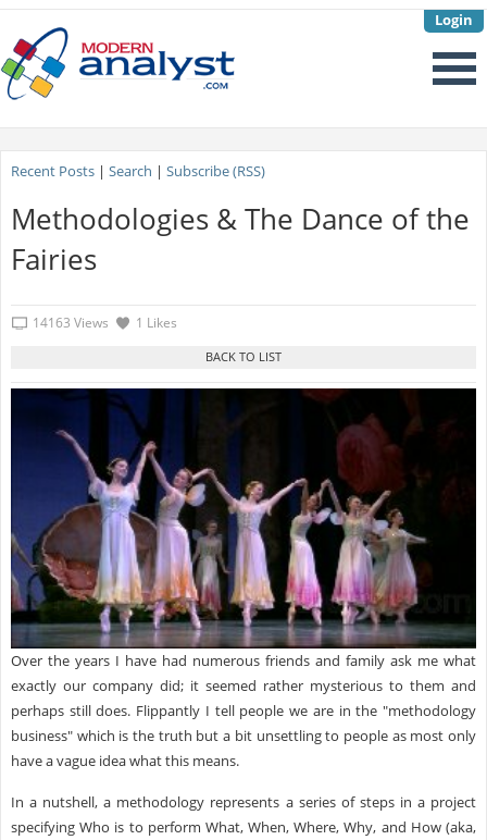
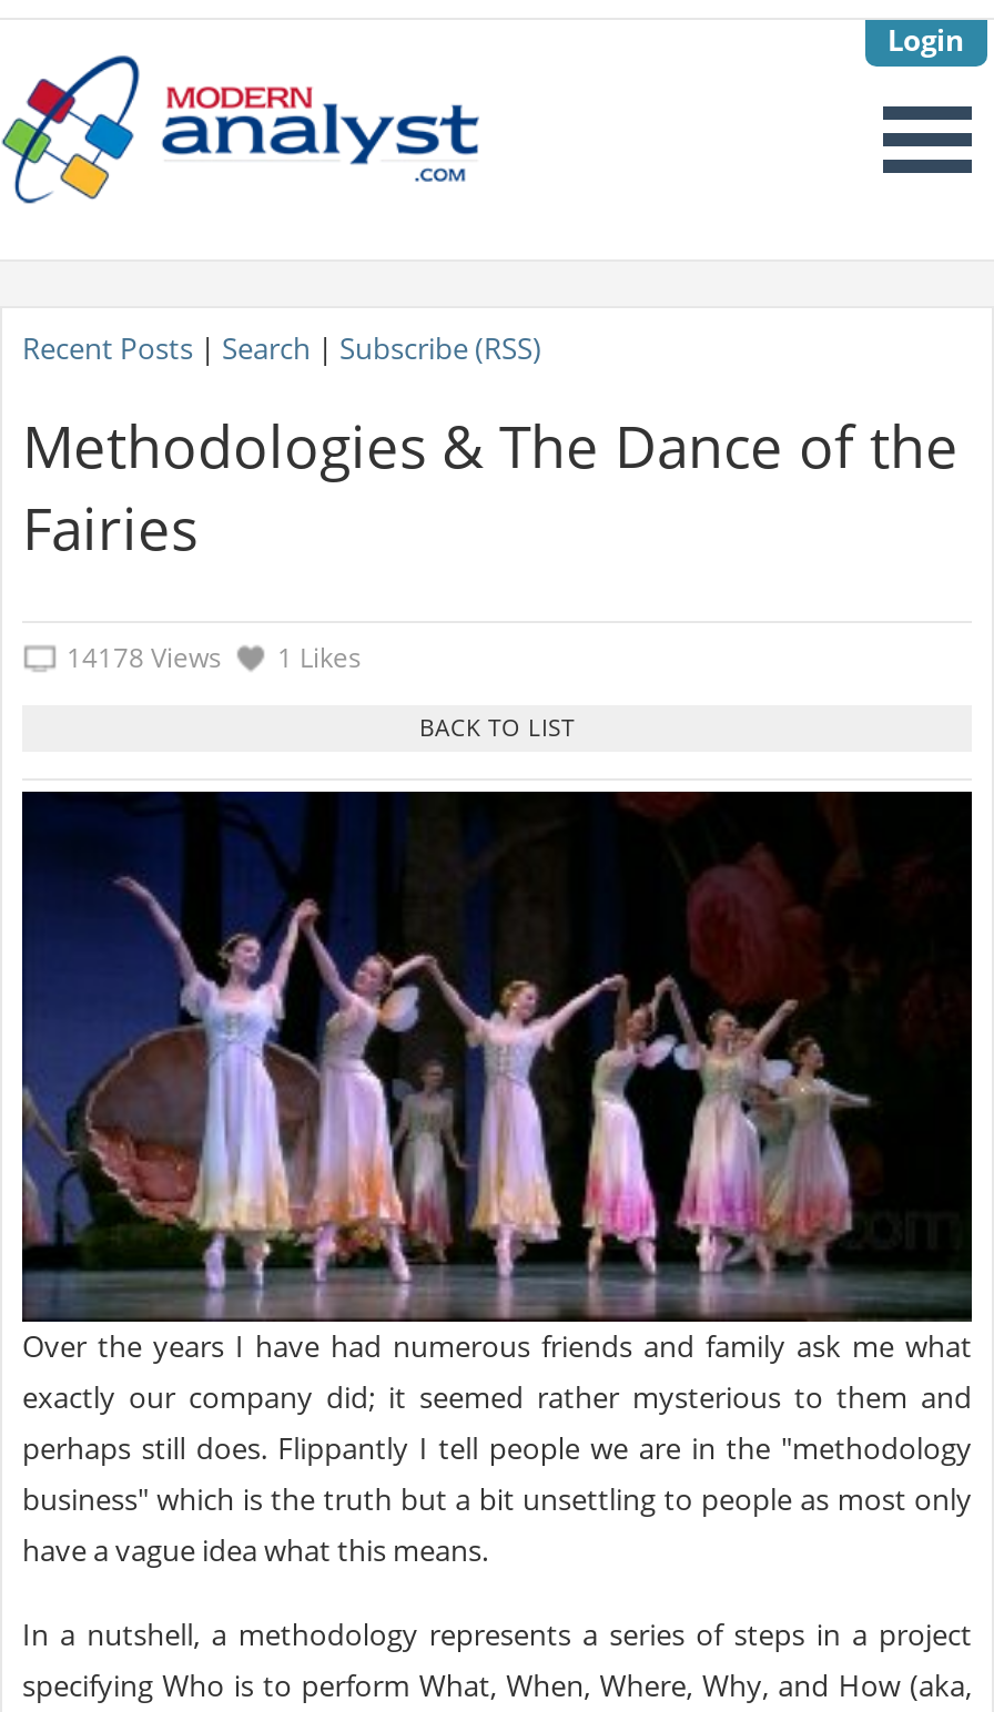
[33,313,177,332] 14163 Views 1 Likes -> [67,639,362,676] 14178 Views 1 Likes

